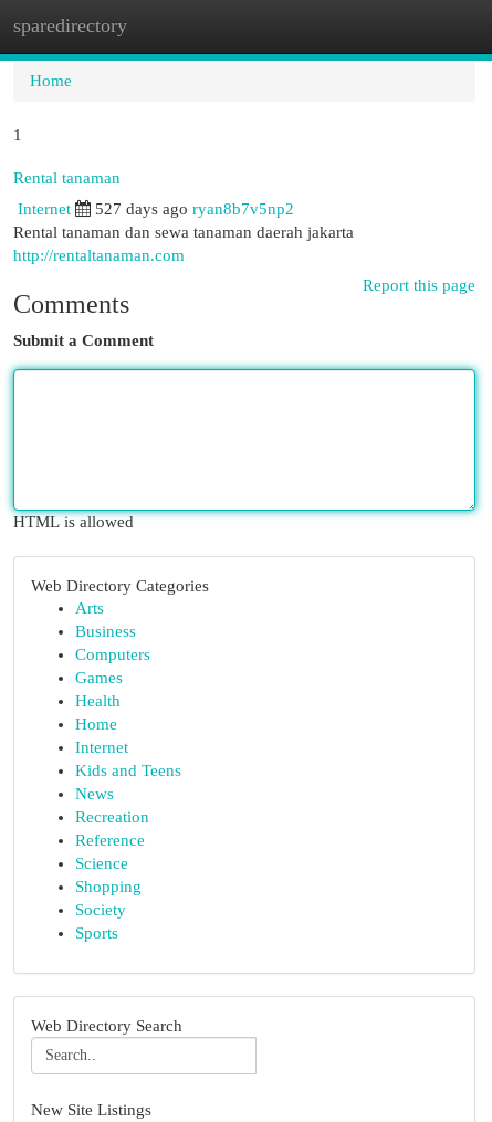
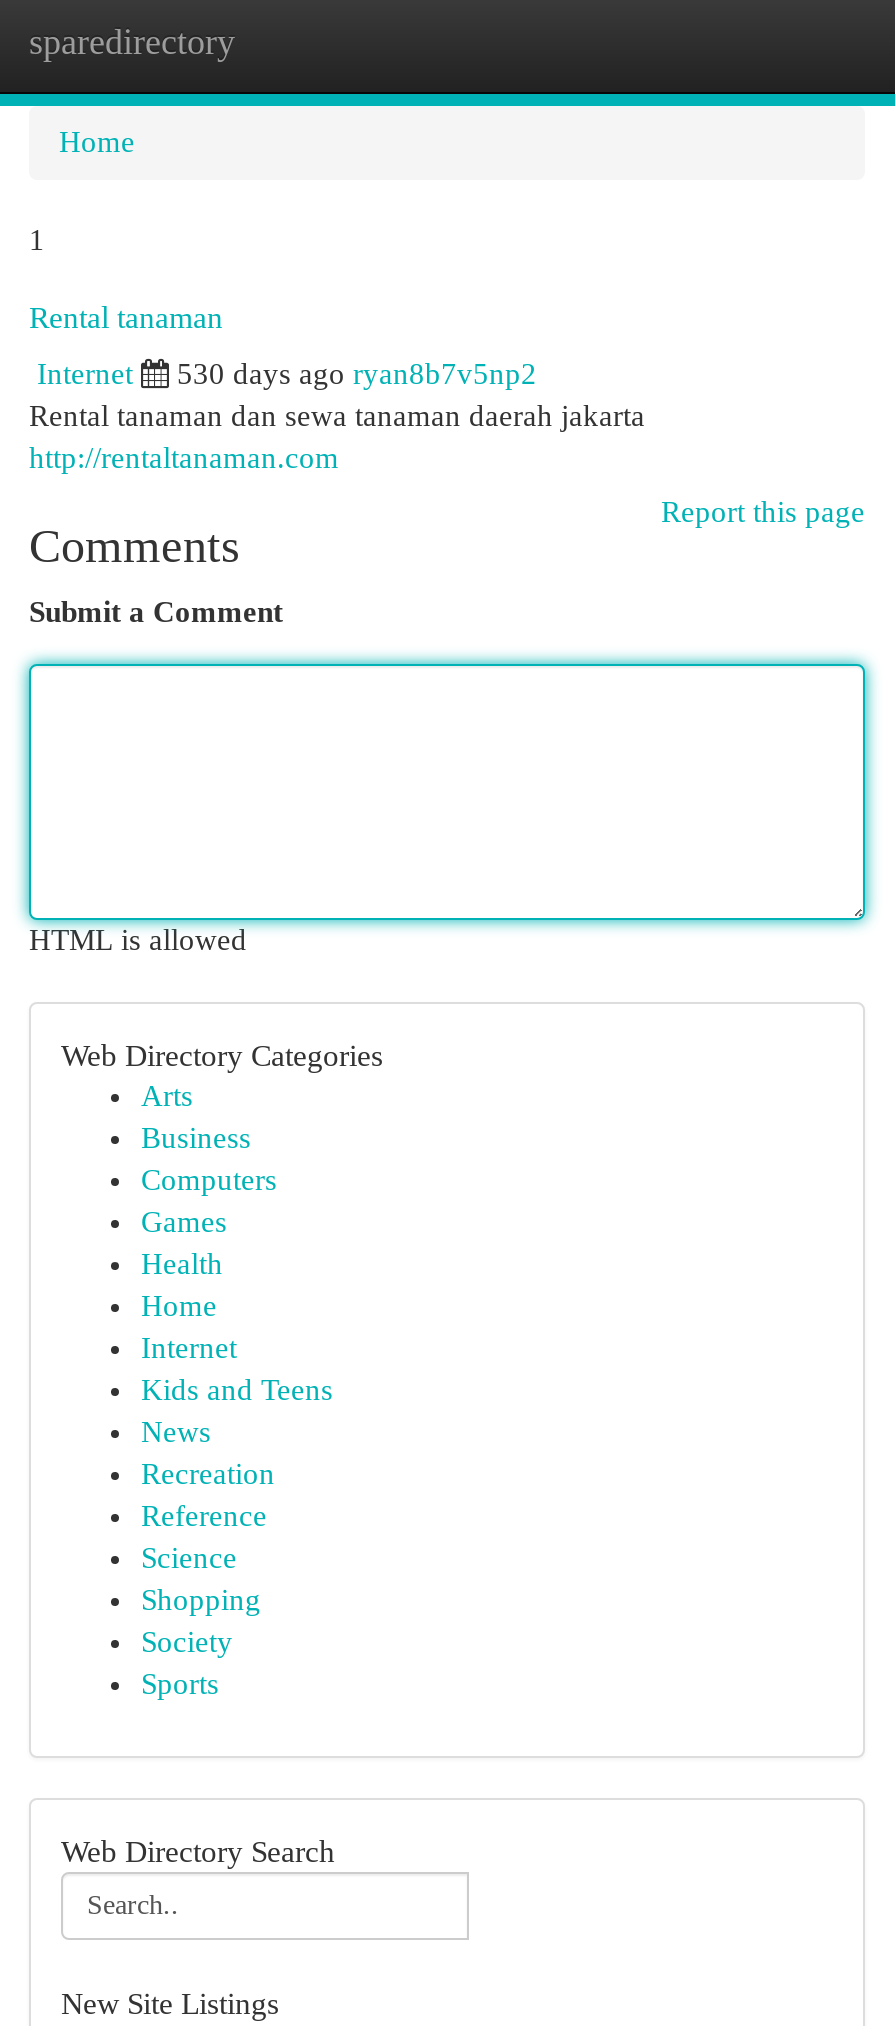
[95,200,294,218] 527 days ago ryan8b7v5np2 -> [177,358,537,390] 530 days ago ryan8b7v5np2

